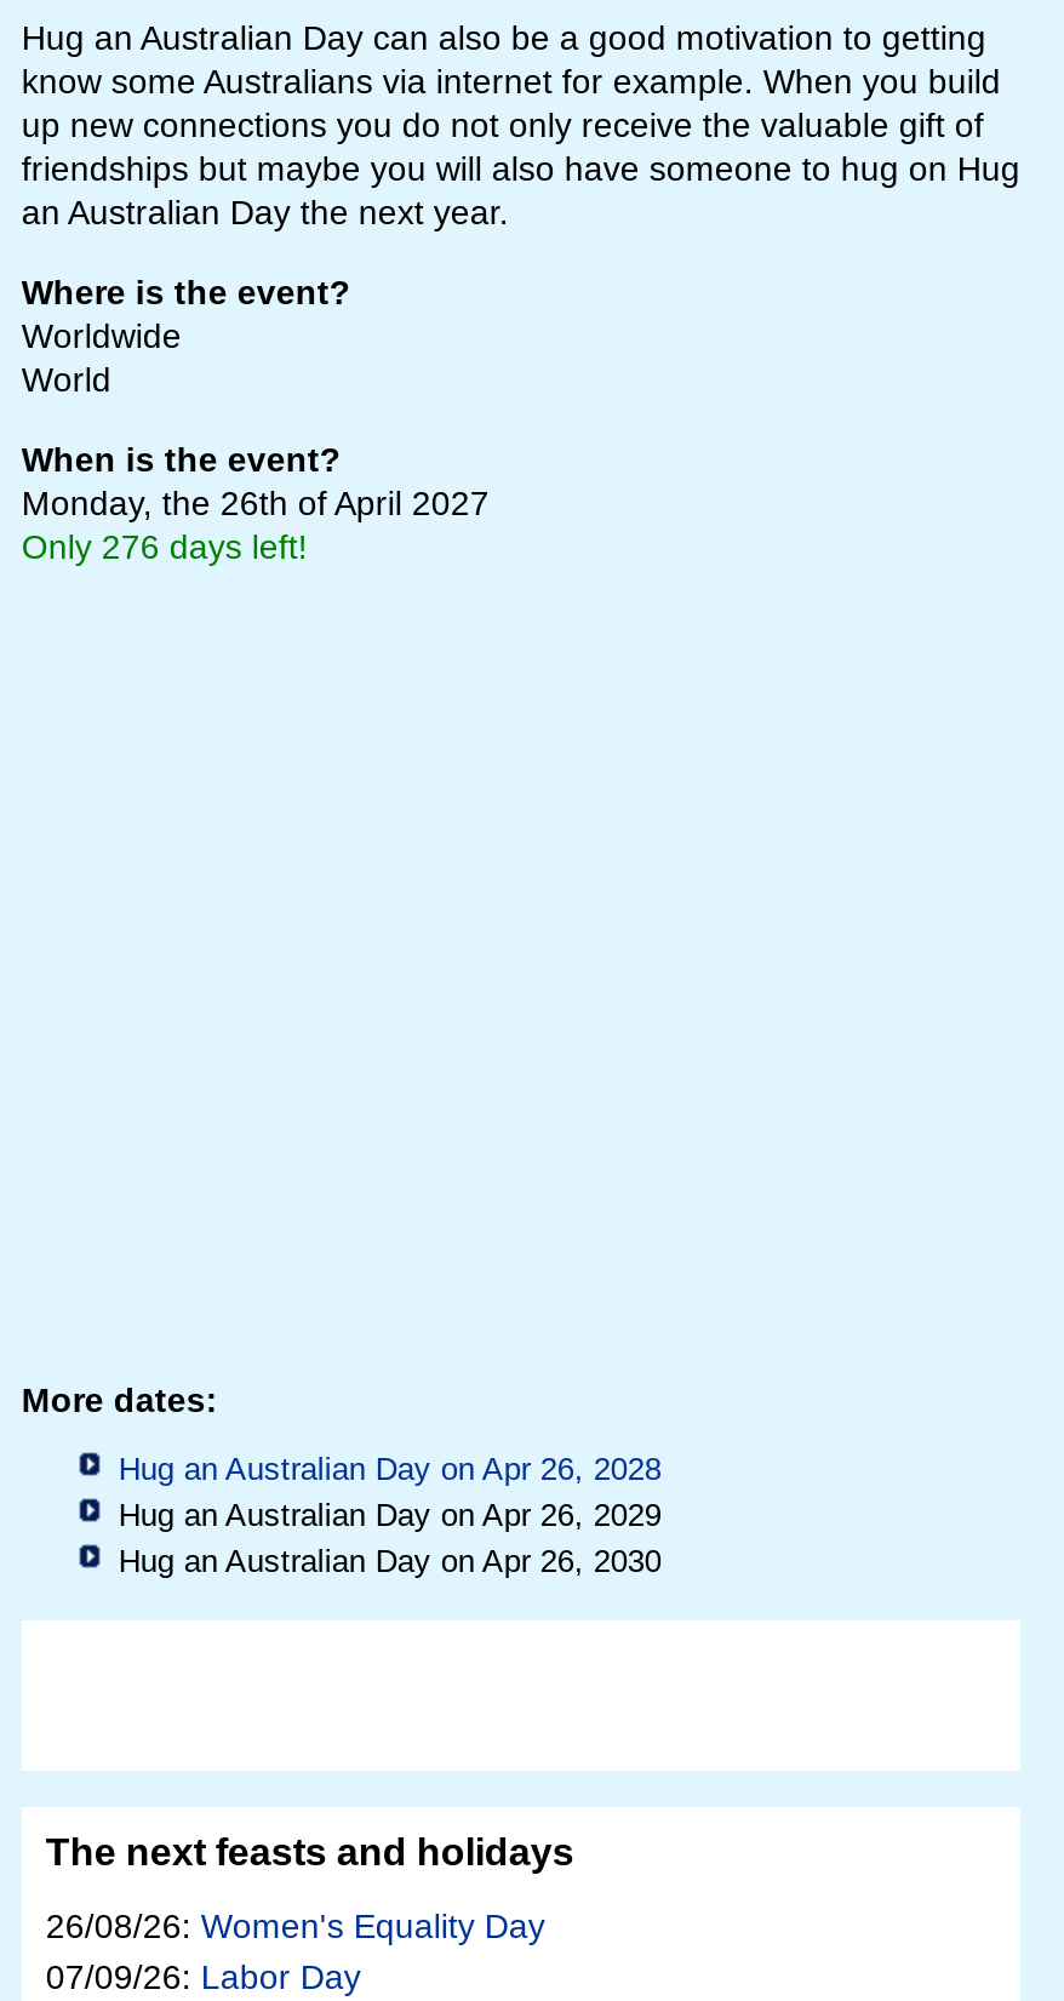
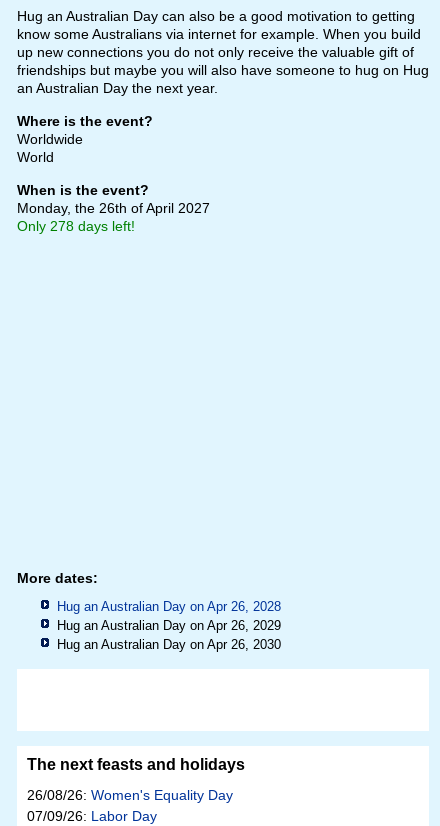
[22,526,308,565] Only 276 days left! -> [17,218,135,234] Only 278 days left!

